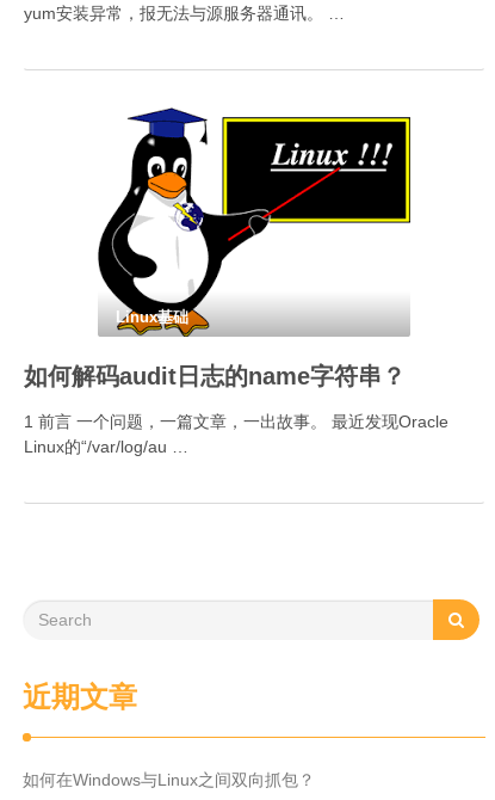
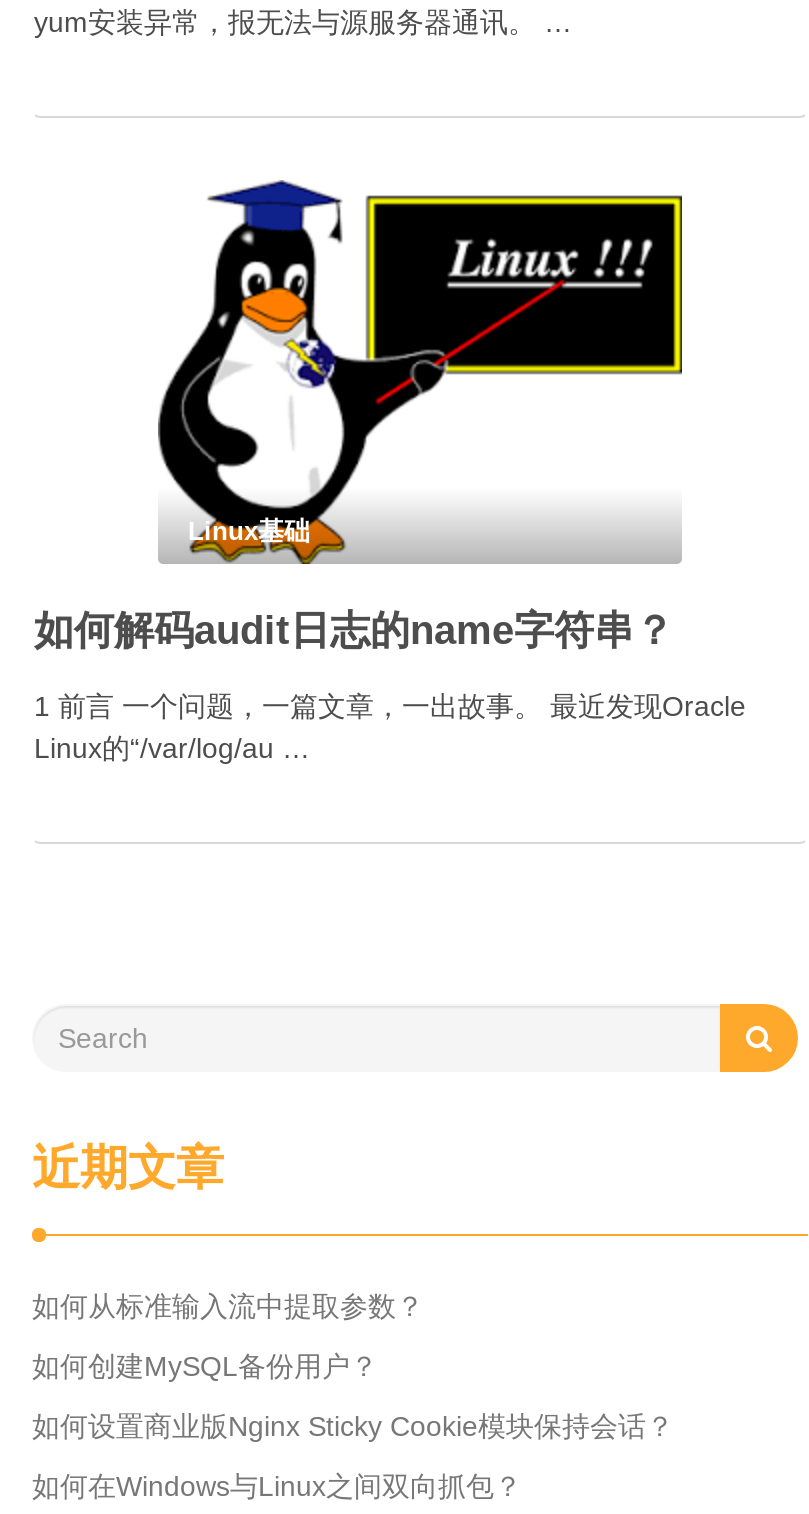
none -> [32,1290,674,1442] 如何从标准输入流中提取参数？ | 如何创建MySQL备份用户？ | 如何设置商业版Nginx Sticky Cookie模块保持会话？

